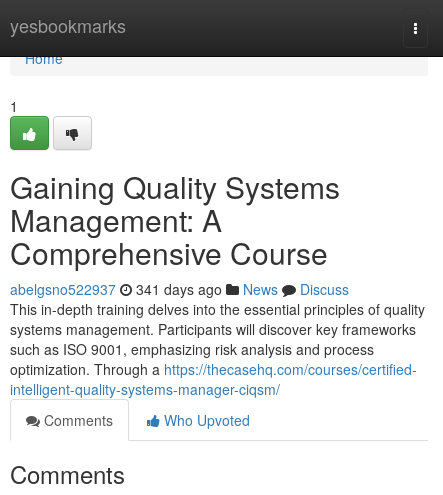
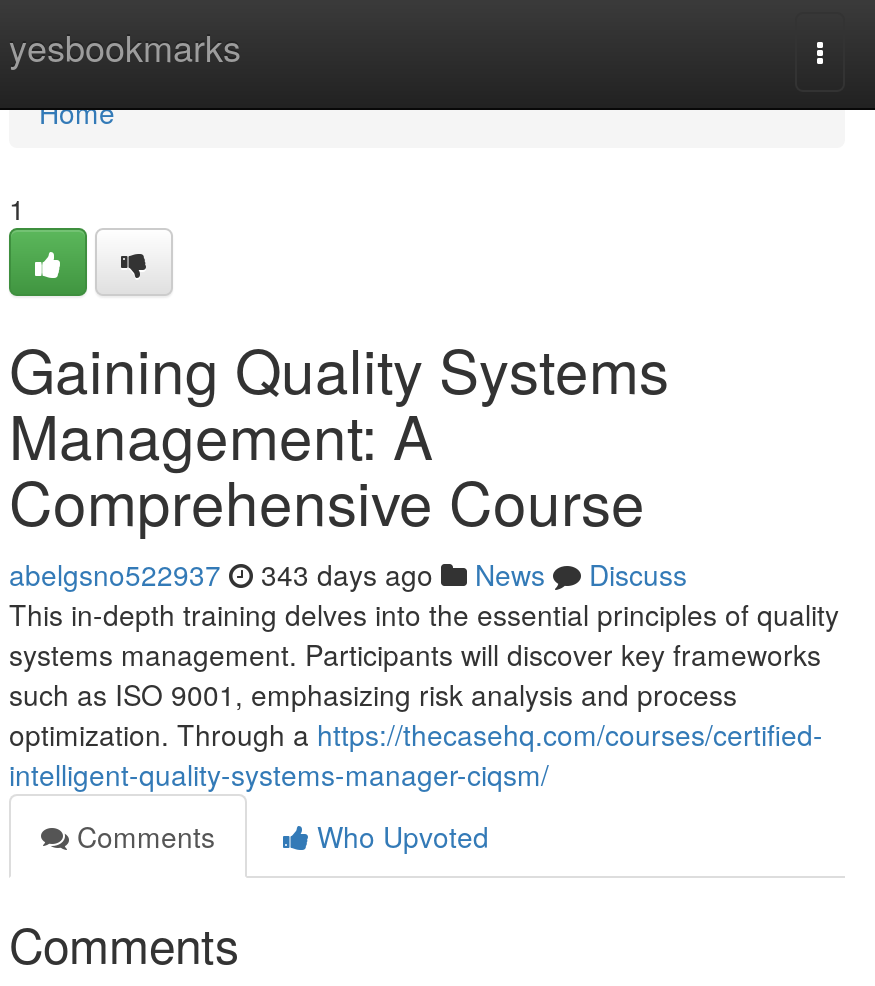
[10,279,349,299] abelgsno522937 341 days ago News Discuss -> [9,554,687,594] abelgsno522937 343 days ago News Discuss

